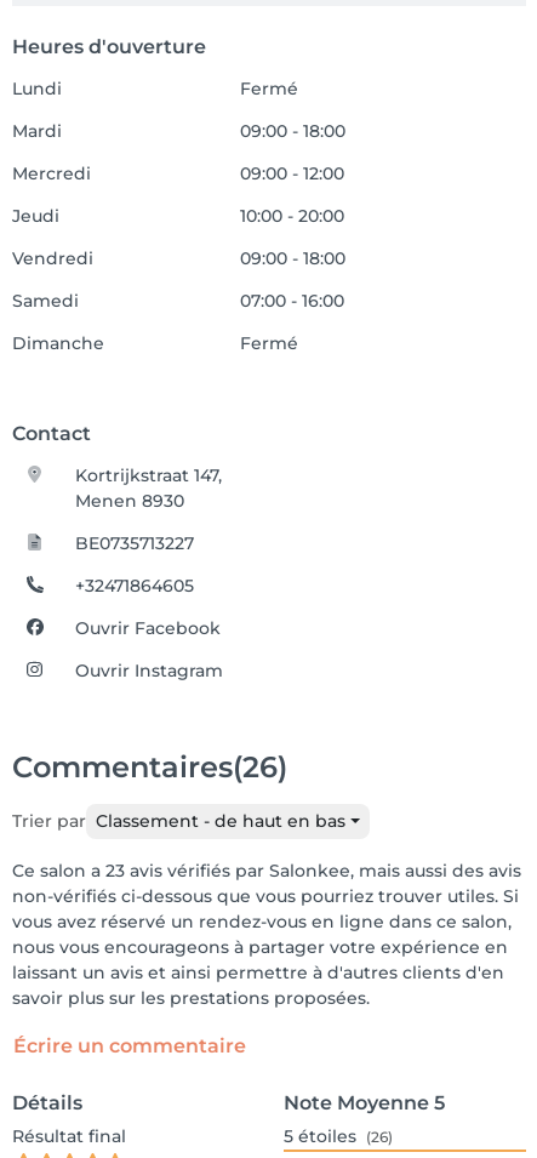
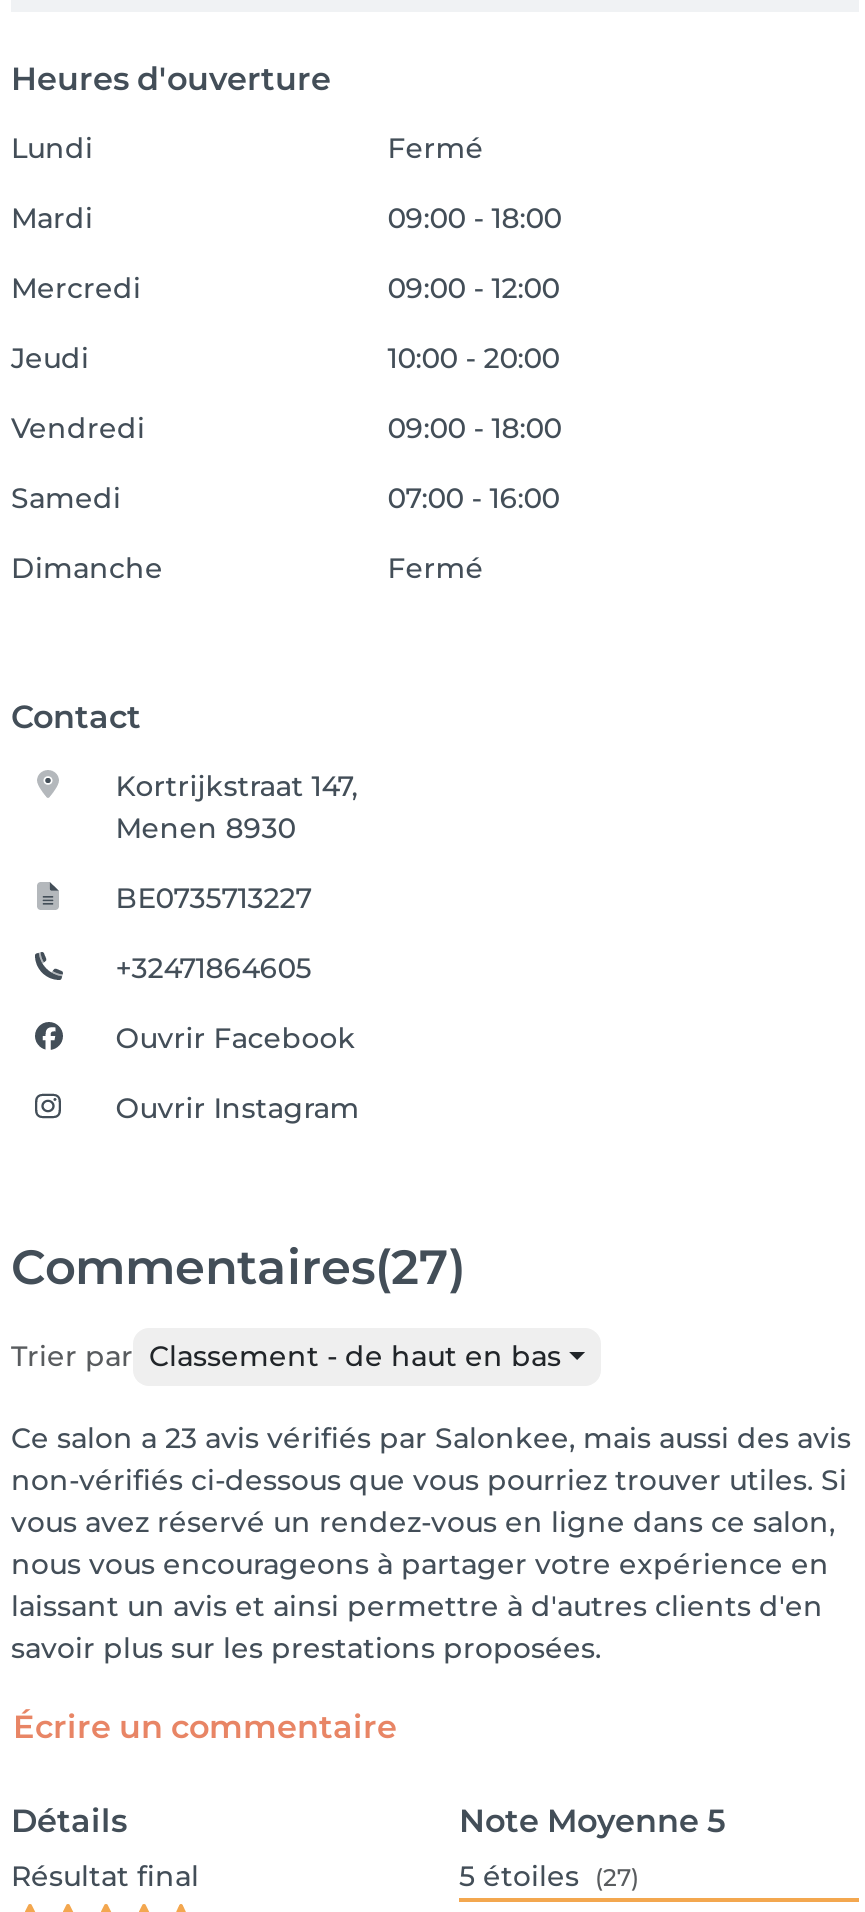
[12,749,287,785] Commentaires(26) -> [11,1238,465,1296] Commentaires(27)
[284,1125,393,1147] 5 étoiles (26) -> [459,1858,639,1894] 5 étoiles (27)

